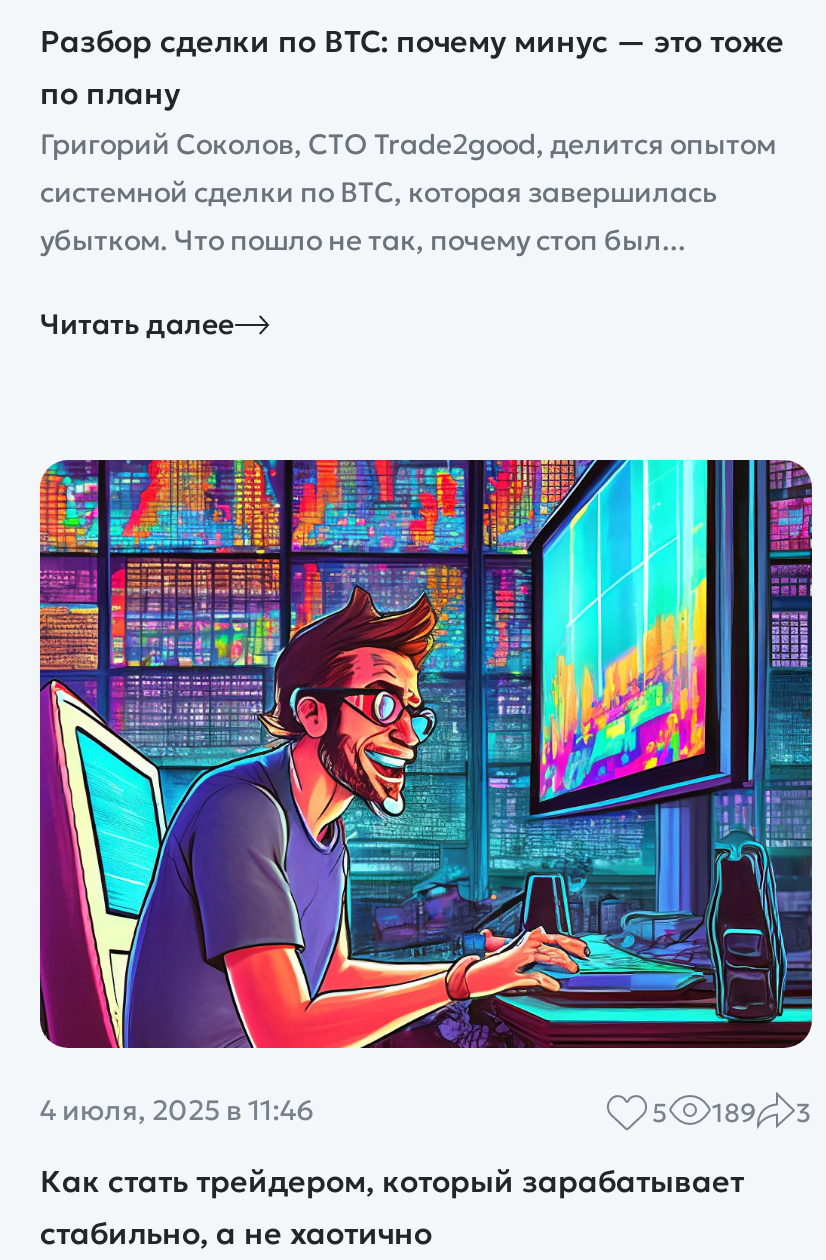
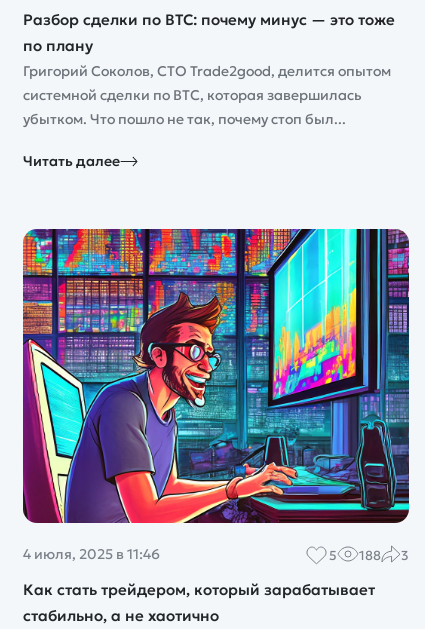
[712,1095,756,1129] 189 -> [359,546,381,563] 188

